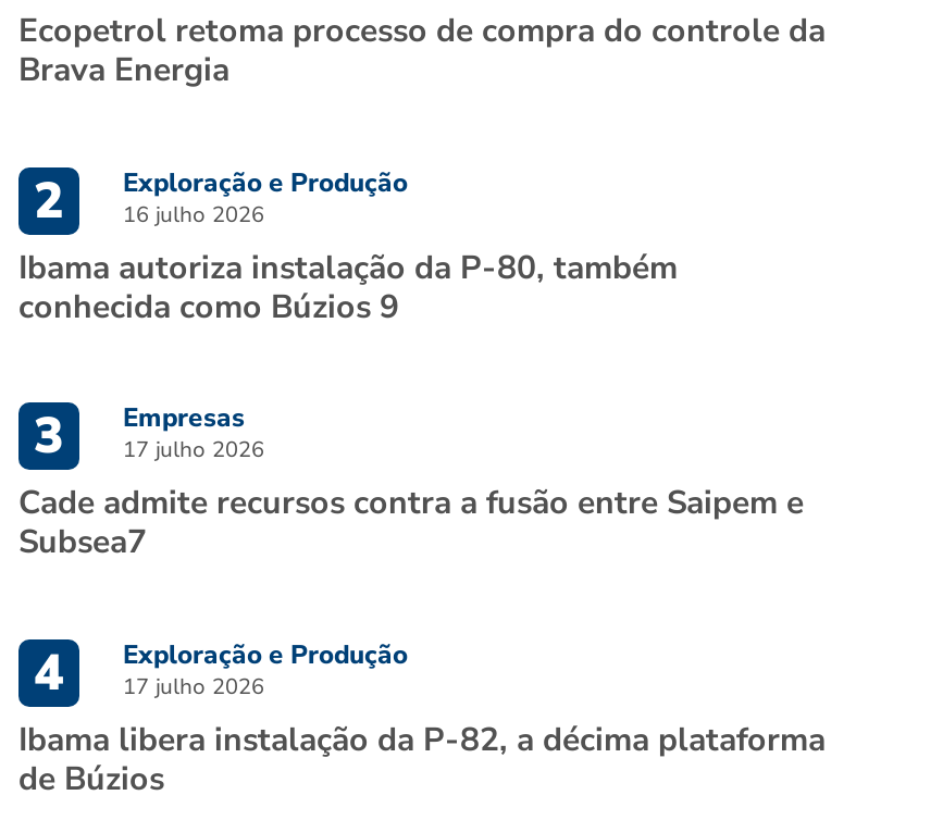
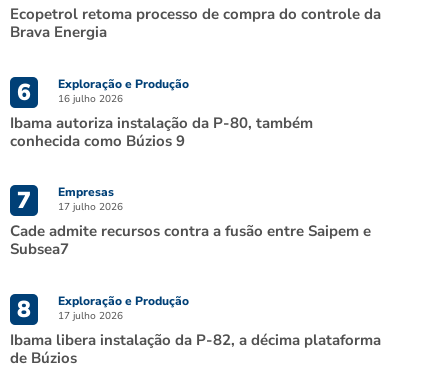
[34,164,408,234] 2 Exploração e Produção 16 julho 2026 -> [17,76,189,108] 6 Exploração e Produção 16 julho 2026
[34,400,264,470] 3 Empresas 17 julho 2026 -> [17,184,123,216] 7 Empresas 17 julho 2026
[34,636,408,706] 4 Exploração e Produção 17 julho 2026 -> [17,293,189,325] 8 Exploração e Produção 17 julho 2026

